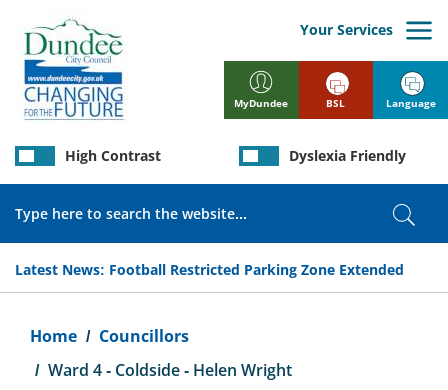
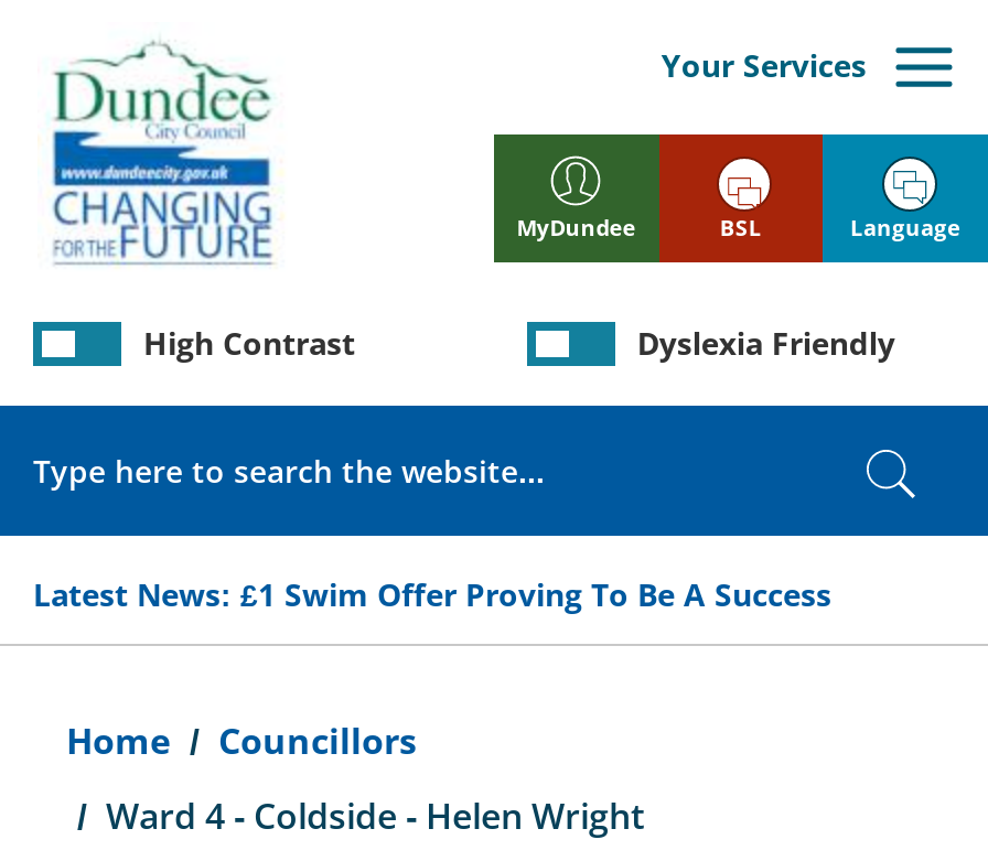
[15,260,404,279] Latest News: Football Restricted Parking Zone Extended -> [33,573,831,615] Latest News: £1 Swim Offer Proving To Be A Success

